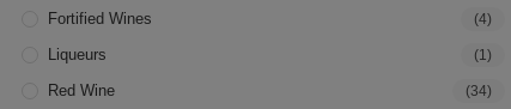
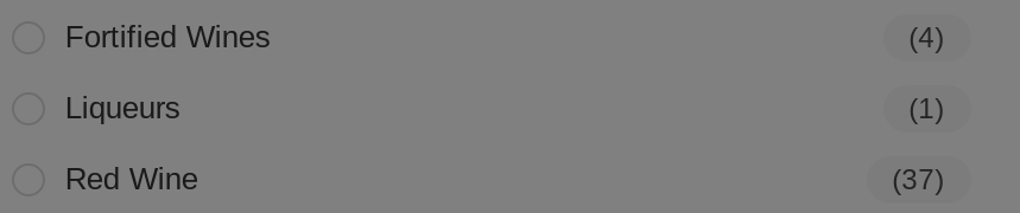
[465,83,491,99] (34) -> [892,163,944,196] (37)

